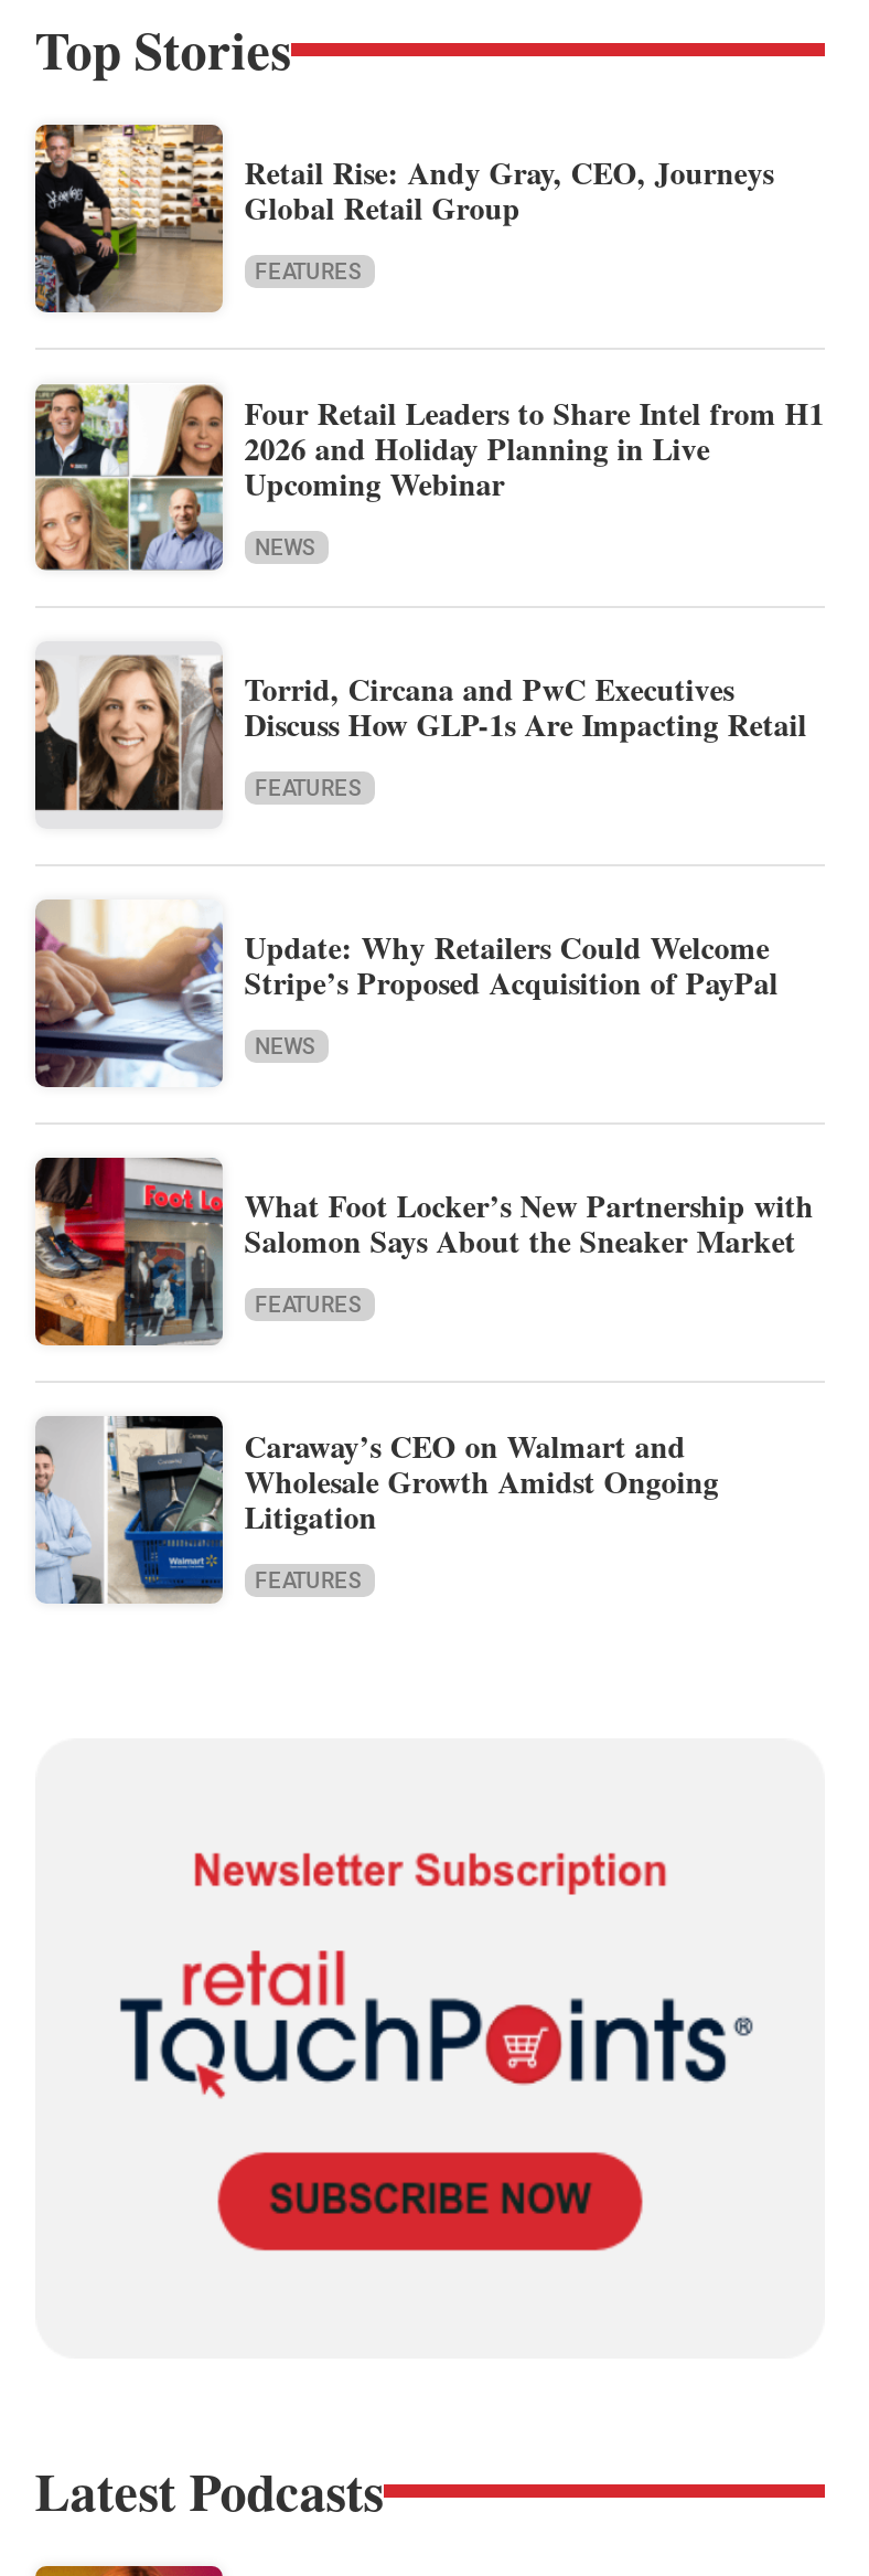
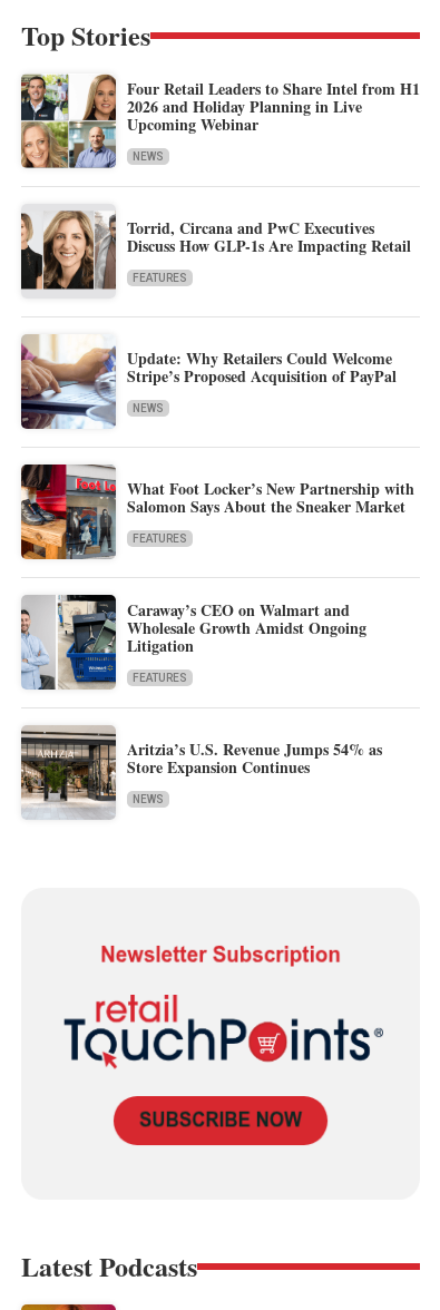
[33,123,774,315] [image] | Retail Rise: Andy Gray, CEO, Journeys | Global Retail Group | FEATURES -> none
moved [31,381,824,1593] -> [19,72,420,684]: [image] | Four Retail Leaders to Share Intel from H1 | 2026 and Holiday Planning in Live | ... | Litigation | FEATURES
none -> [20,725,382,819] [image] | Aritzia’s U.S. Revenue Jumps 54% as | Store Expansion Continues | NEWS

